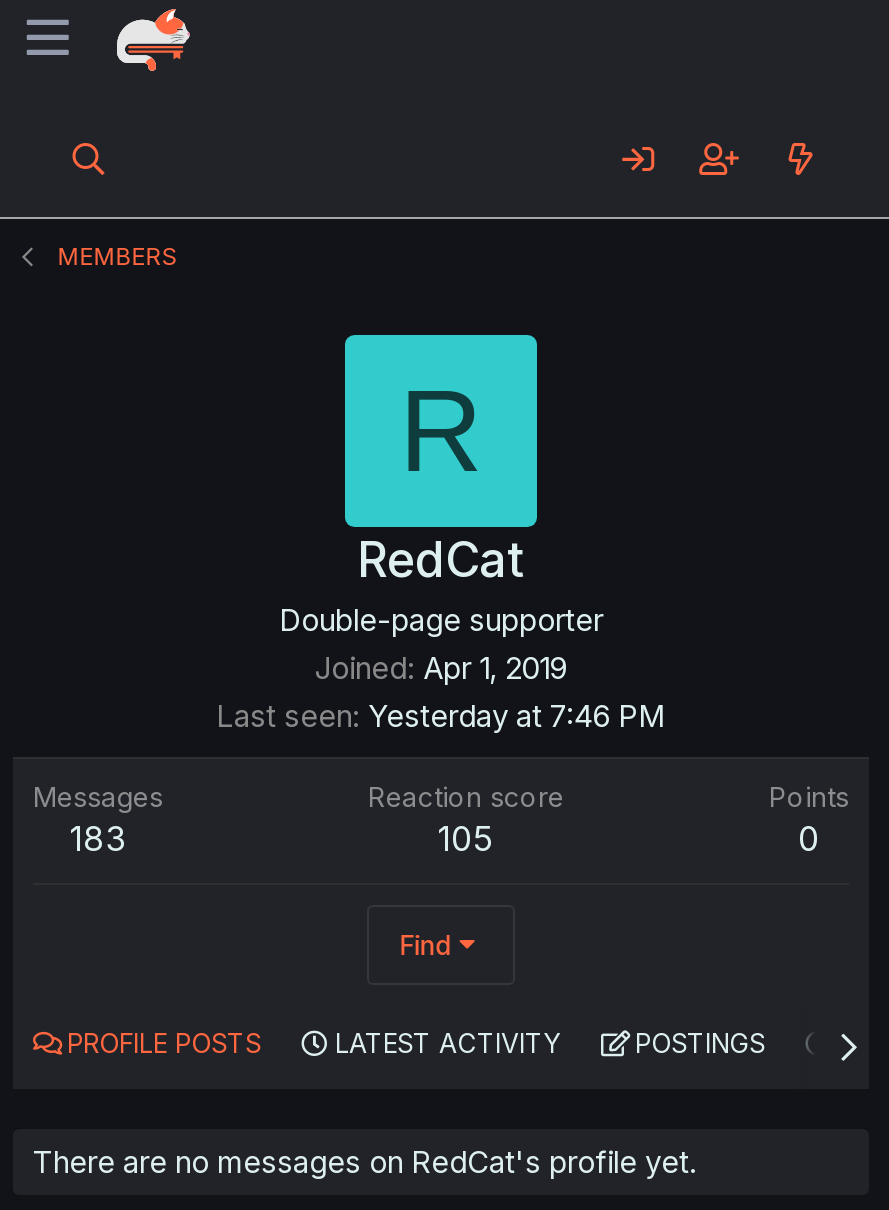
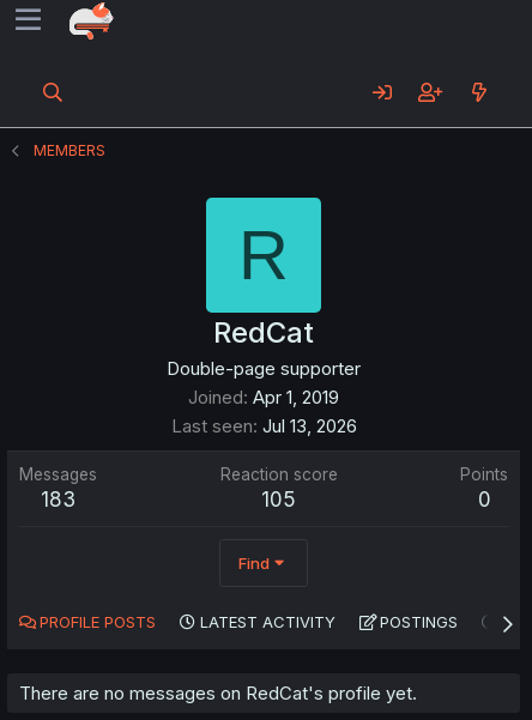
[216,697,666,735] Last seen Yesterday at 7:46 PM -> [171,415,356,437] Last seen Jul 13, 2026

